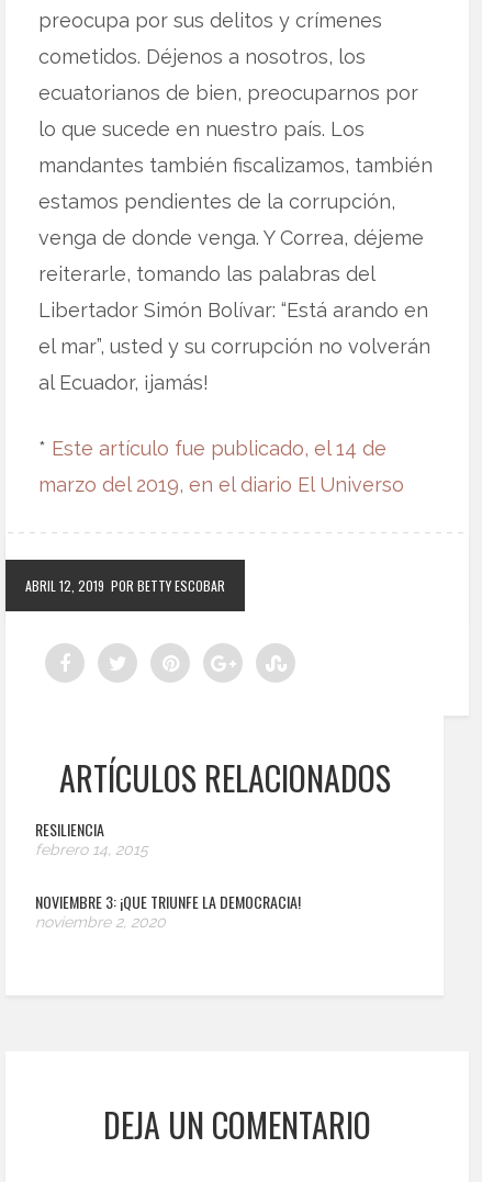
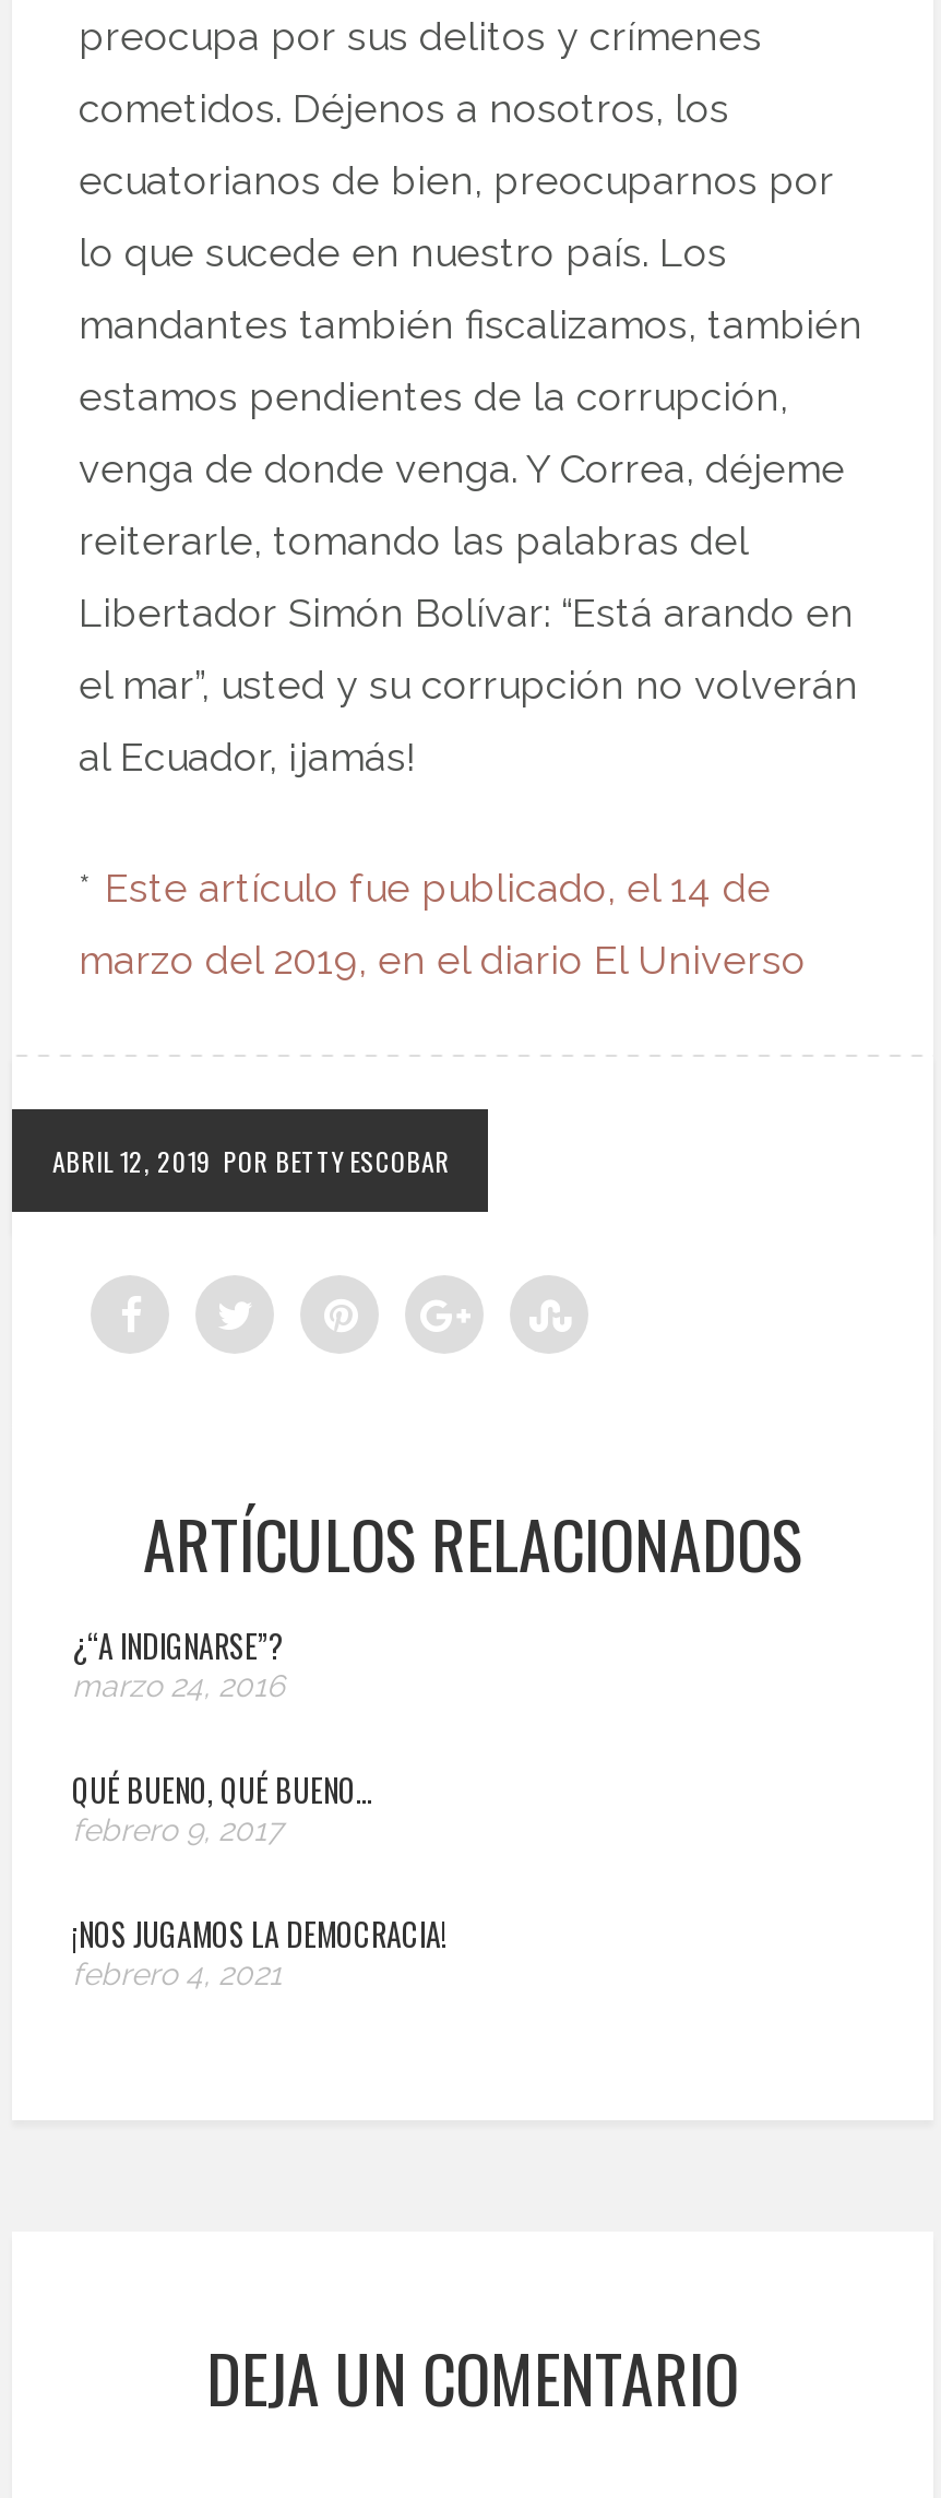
[36,818,301,931] RESILIENCIA | febrero 14, 2015 | NOVIEMBRE 3: ¡QUE TRIUNFE LA DEMOCRACIA! | noviembre 2, 2020 -> [72,1623,447,1992] ¿“A INDIGNARSE”? | marzo 24, 2016 | QUÉ BUENO, QUÉ BUENO… | febrero 9, 2017 | ¡NOS JUGAMOS LA DEMOCRACIA! | febrero 4, 2021

